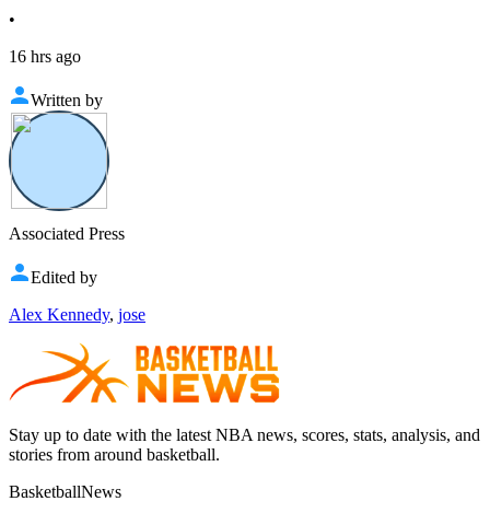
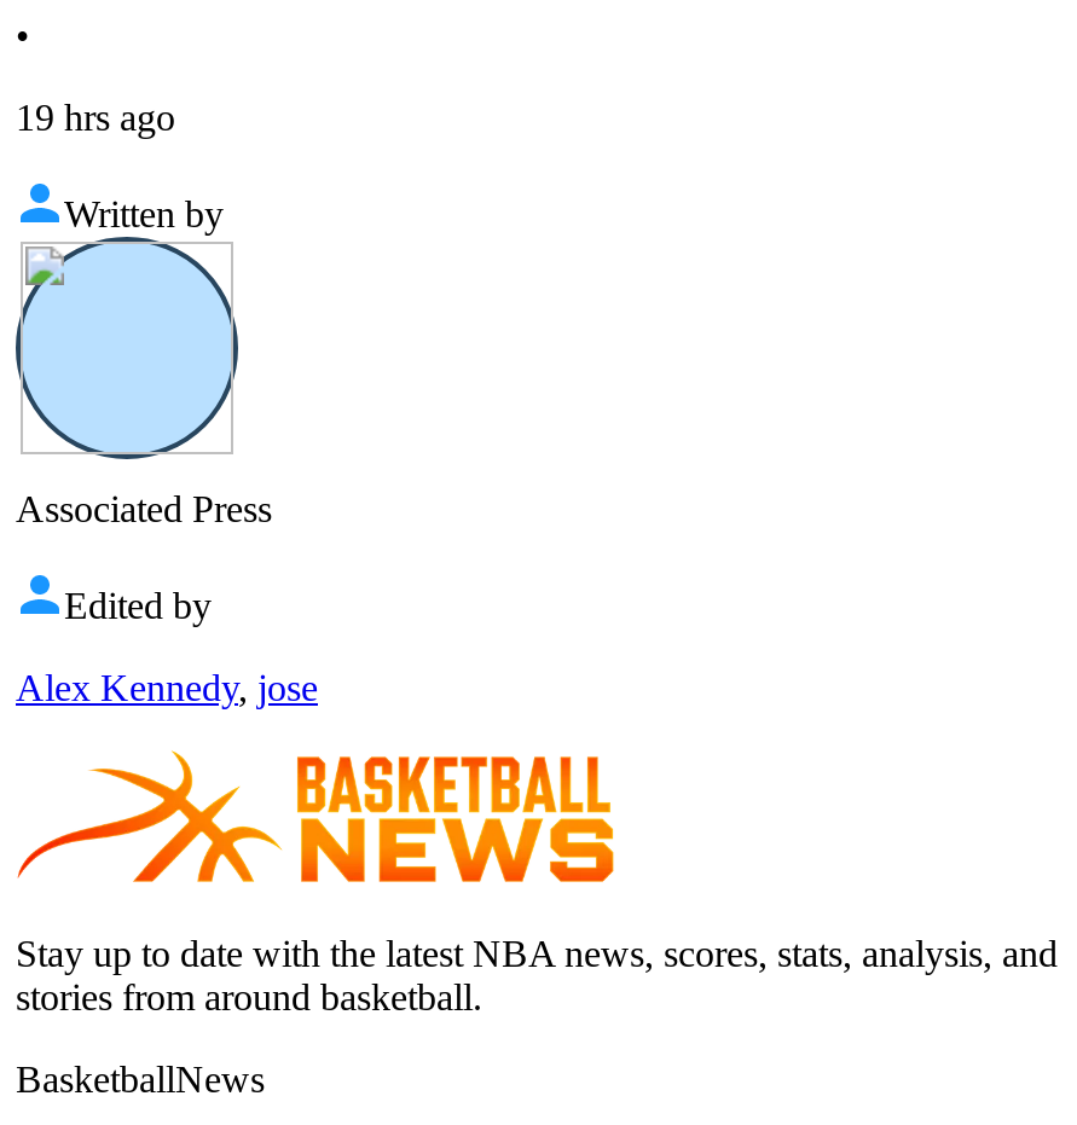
[9,47,81,66] 16 hrs ago -> [16,97,175,138] 19 hrs ago

